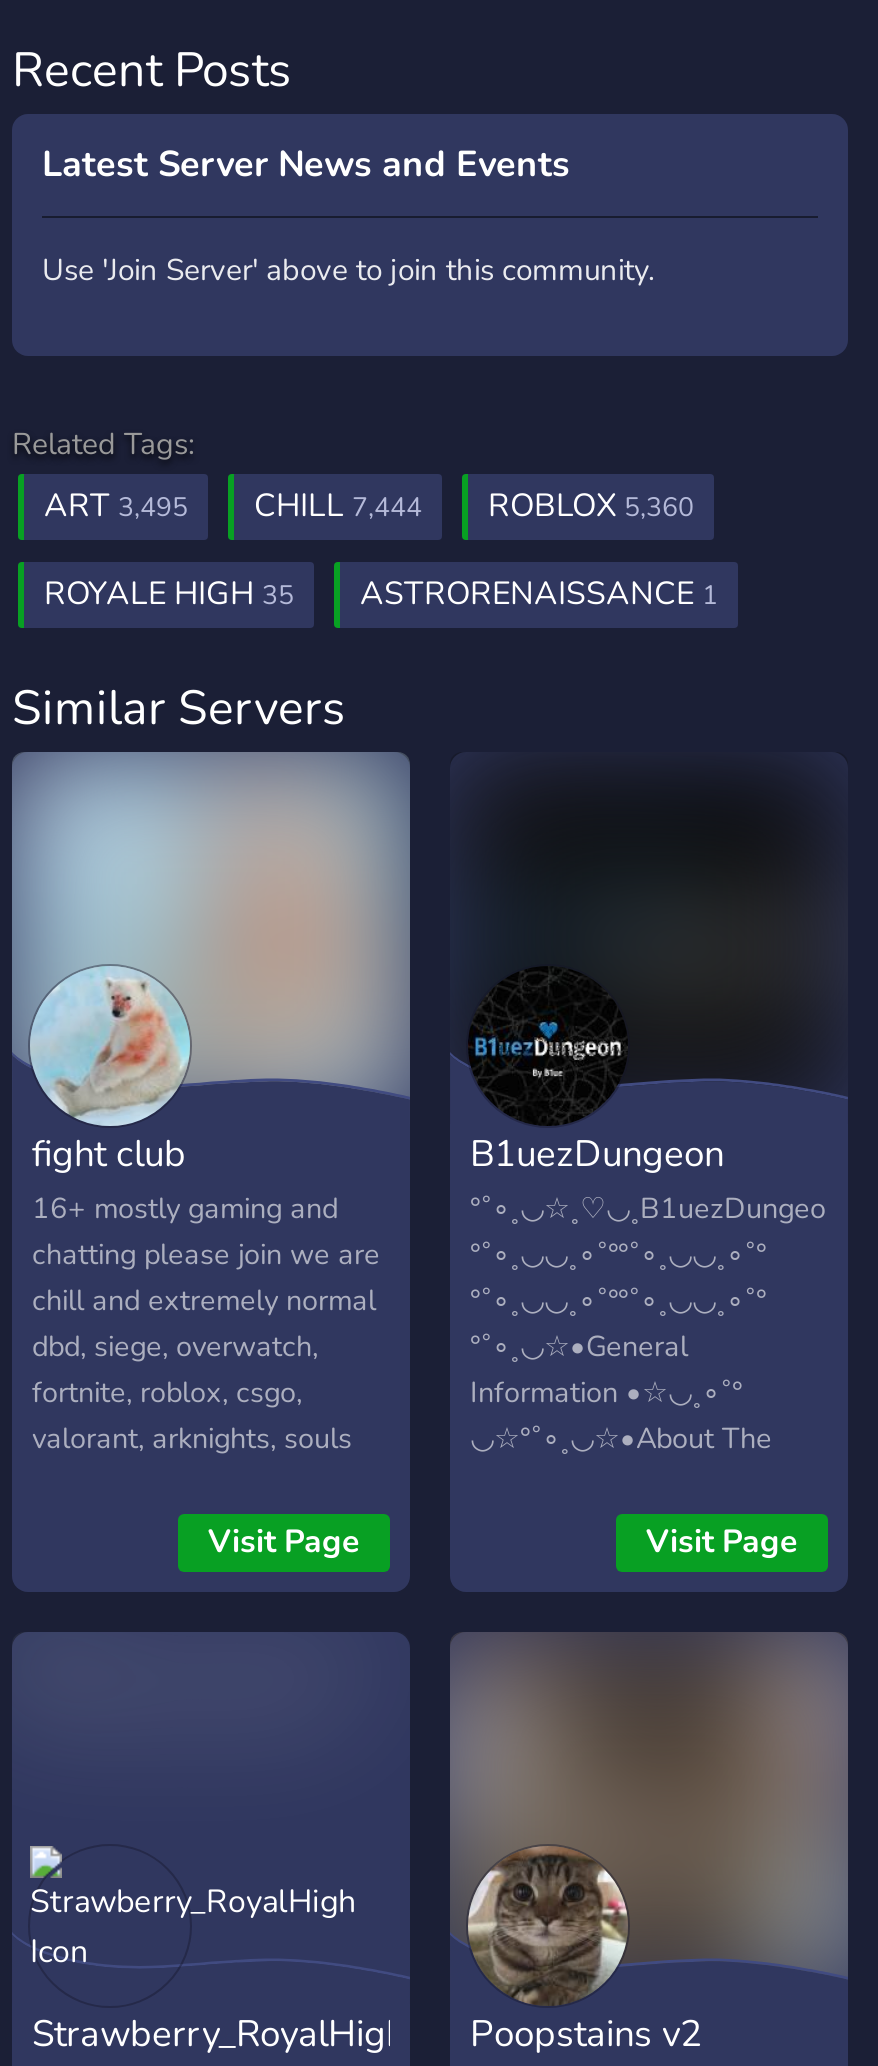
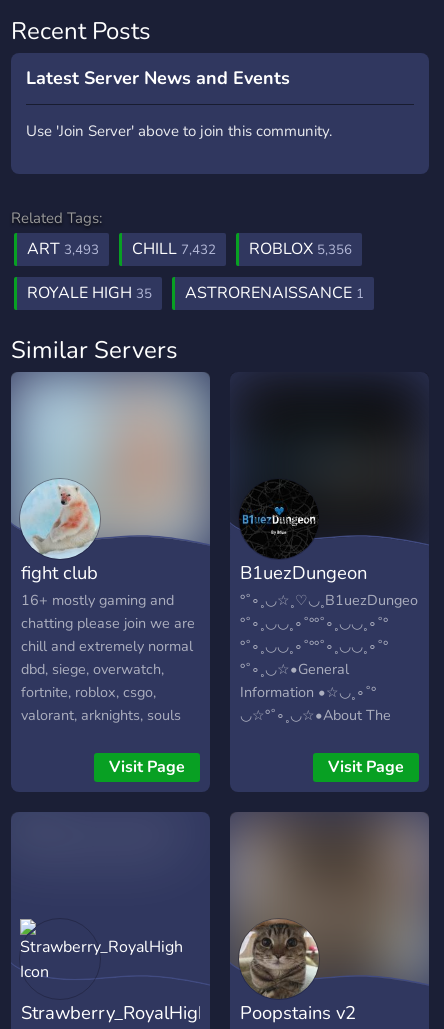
[44,484,188,528] ART 3,495 -> [27,238,99,260] ART 3,493
[254,484,422,528] CHILL 7,444 -> [132,238,216,260] CHILL 7,432
[488,484,694,528] ROBLOX 5,360 -> [249,238,352,260] ROBLOX 5,356

